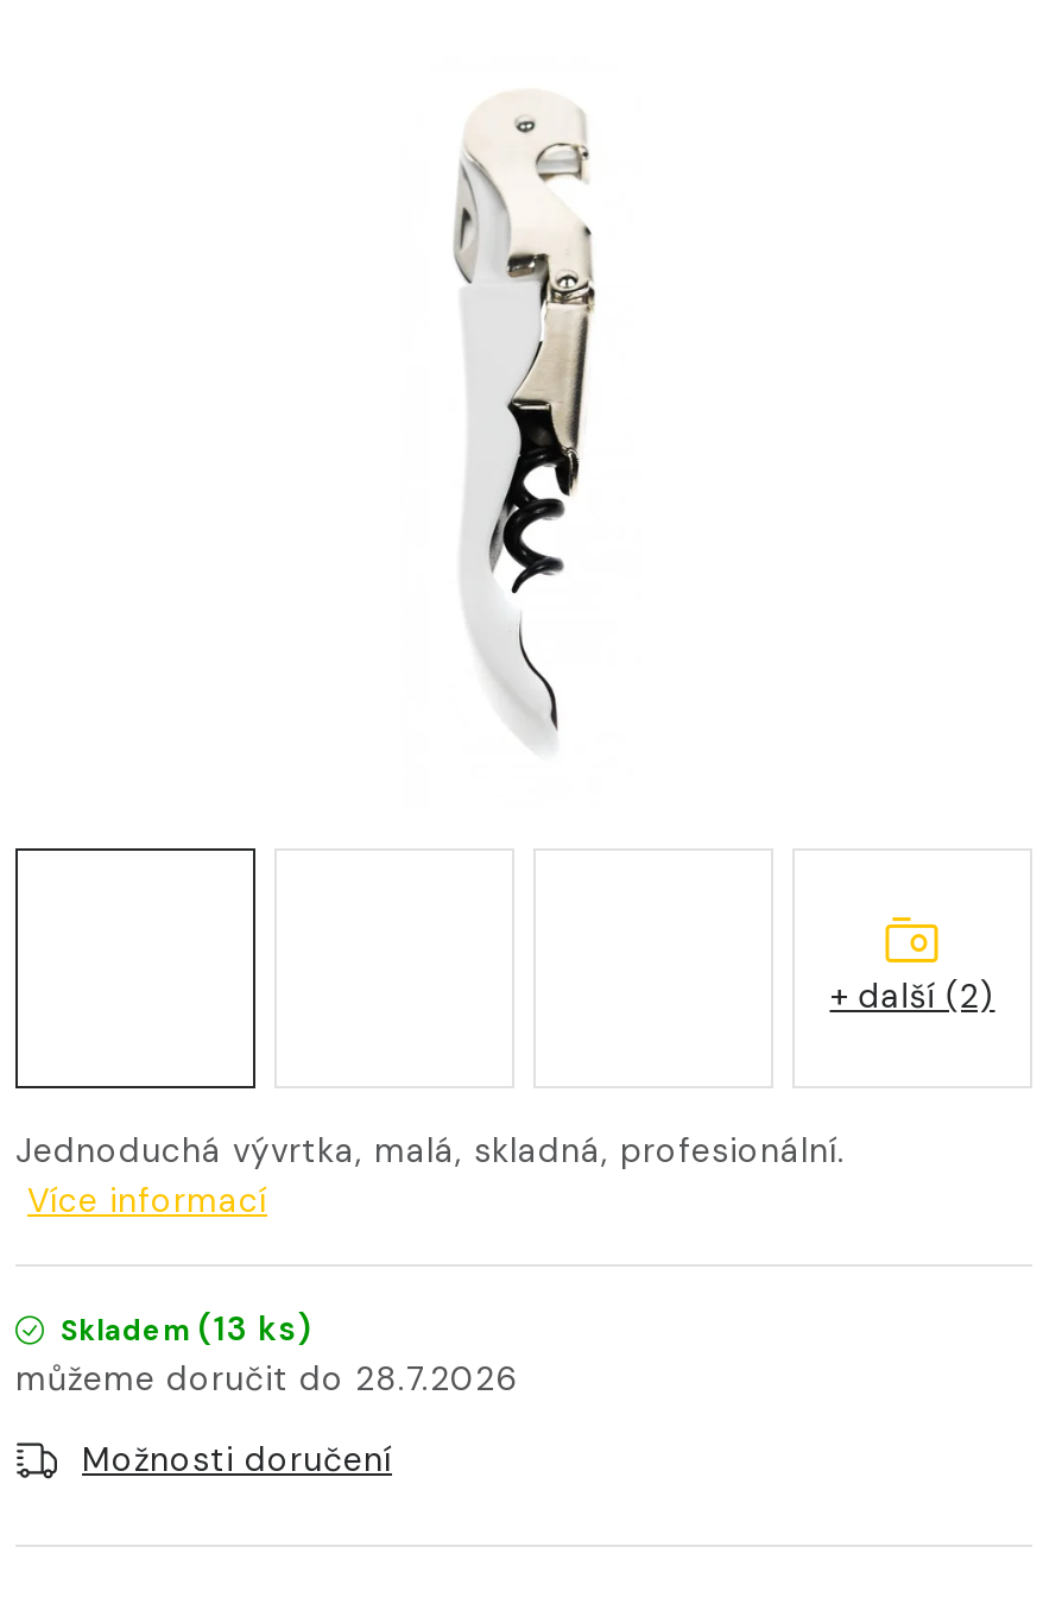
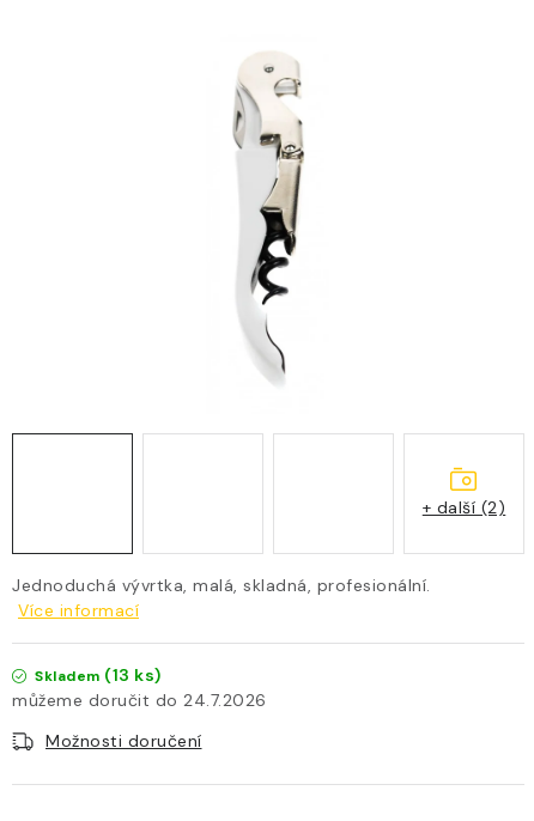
[355,1357,518,1400] 28.7.2026 -> [183,689,266,711] 24.7.2026

